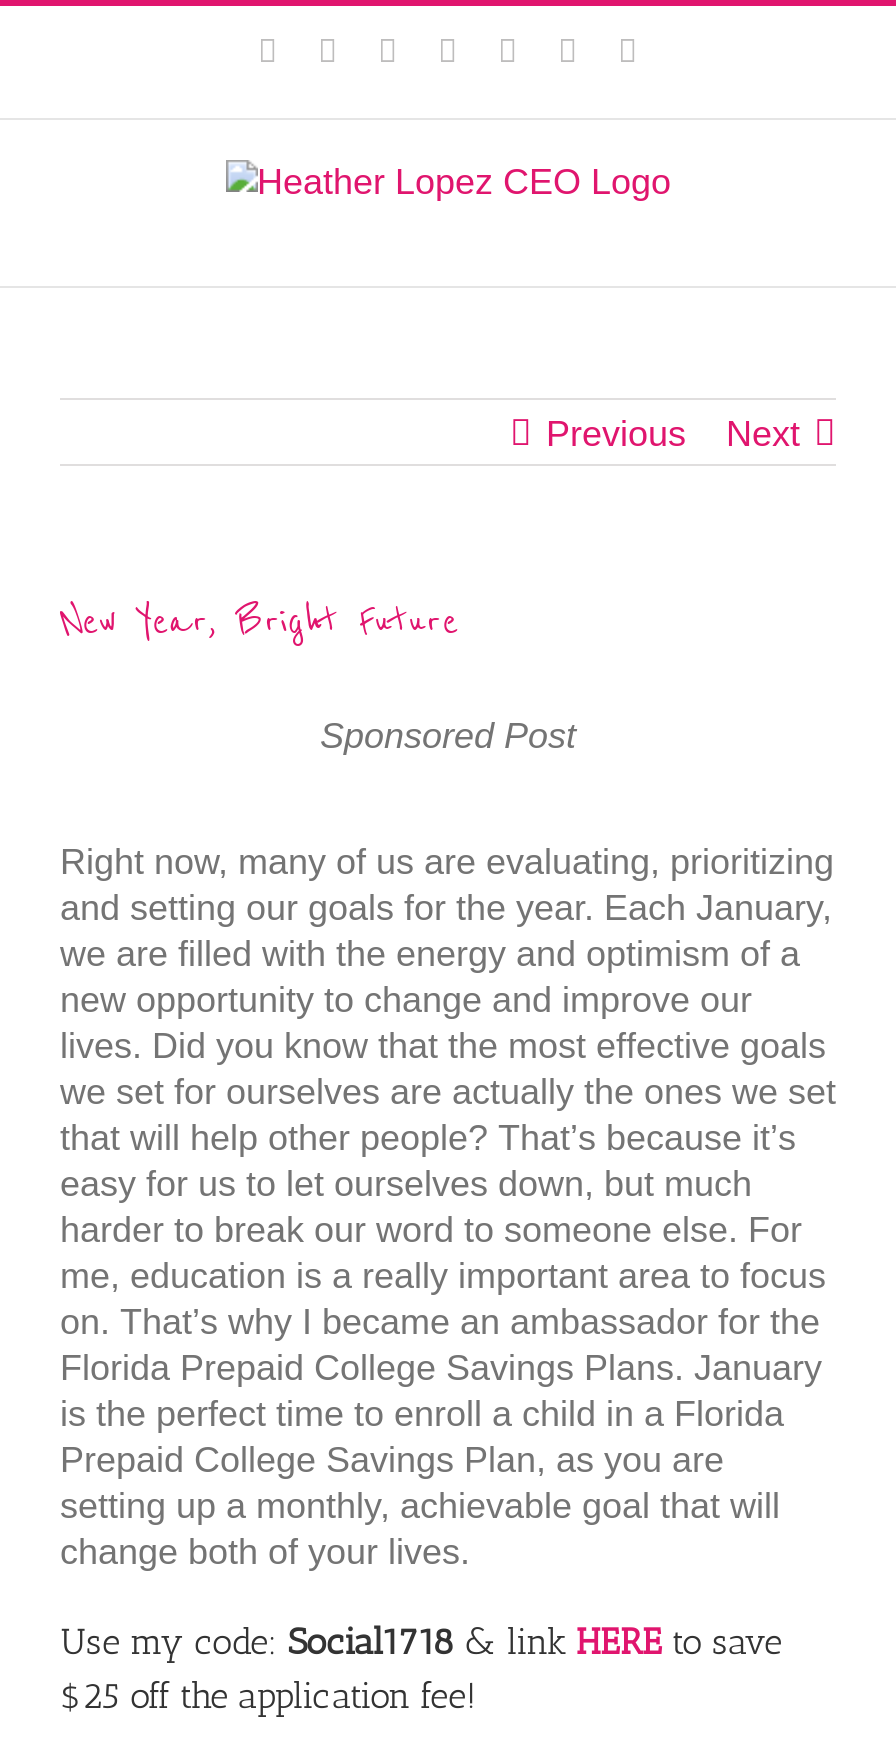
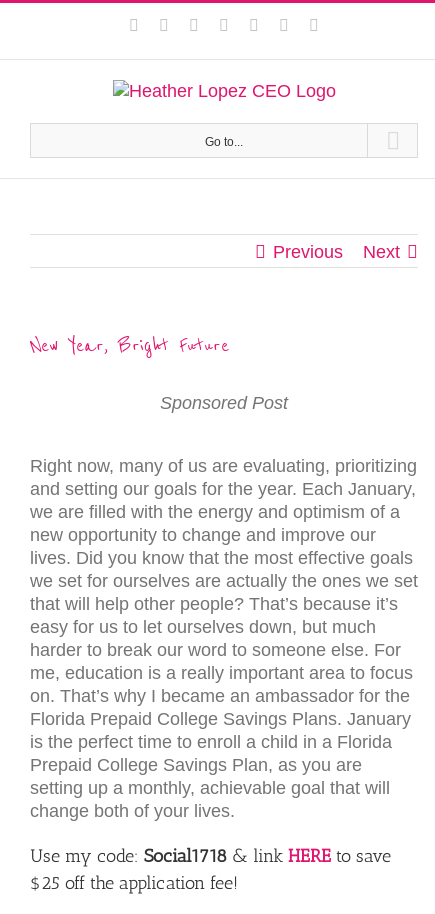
none -> [205,135,243,149] Go to...

